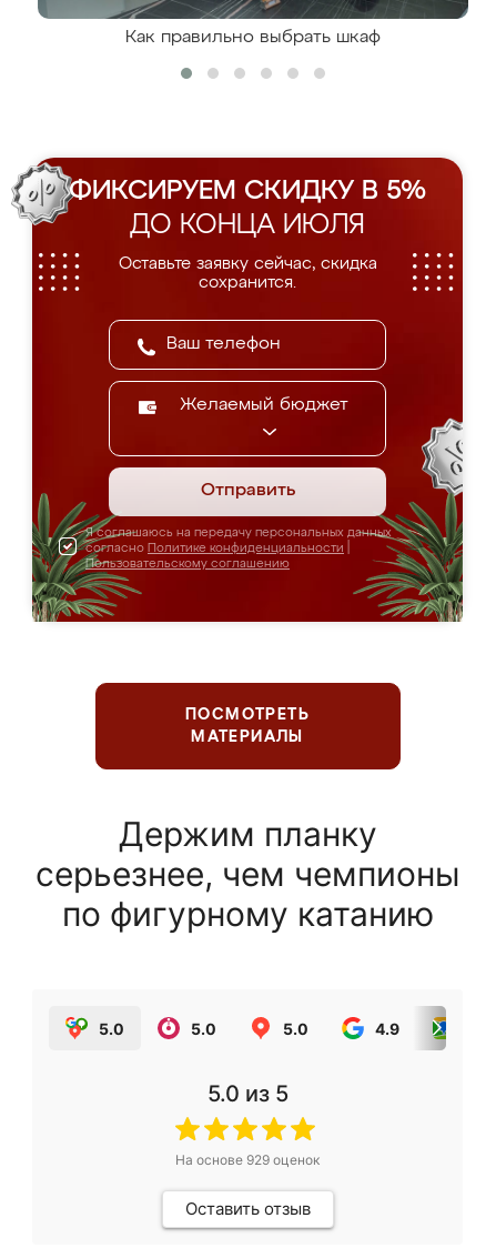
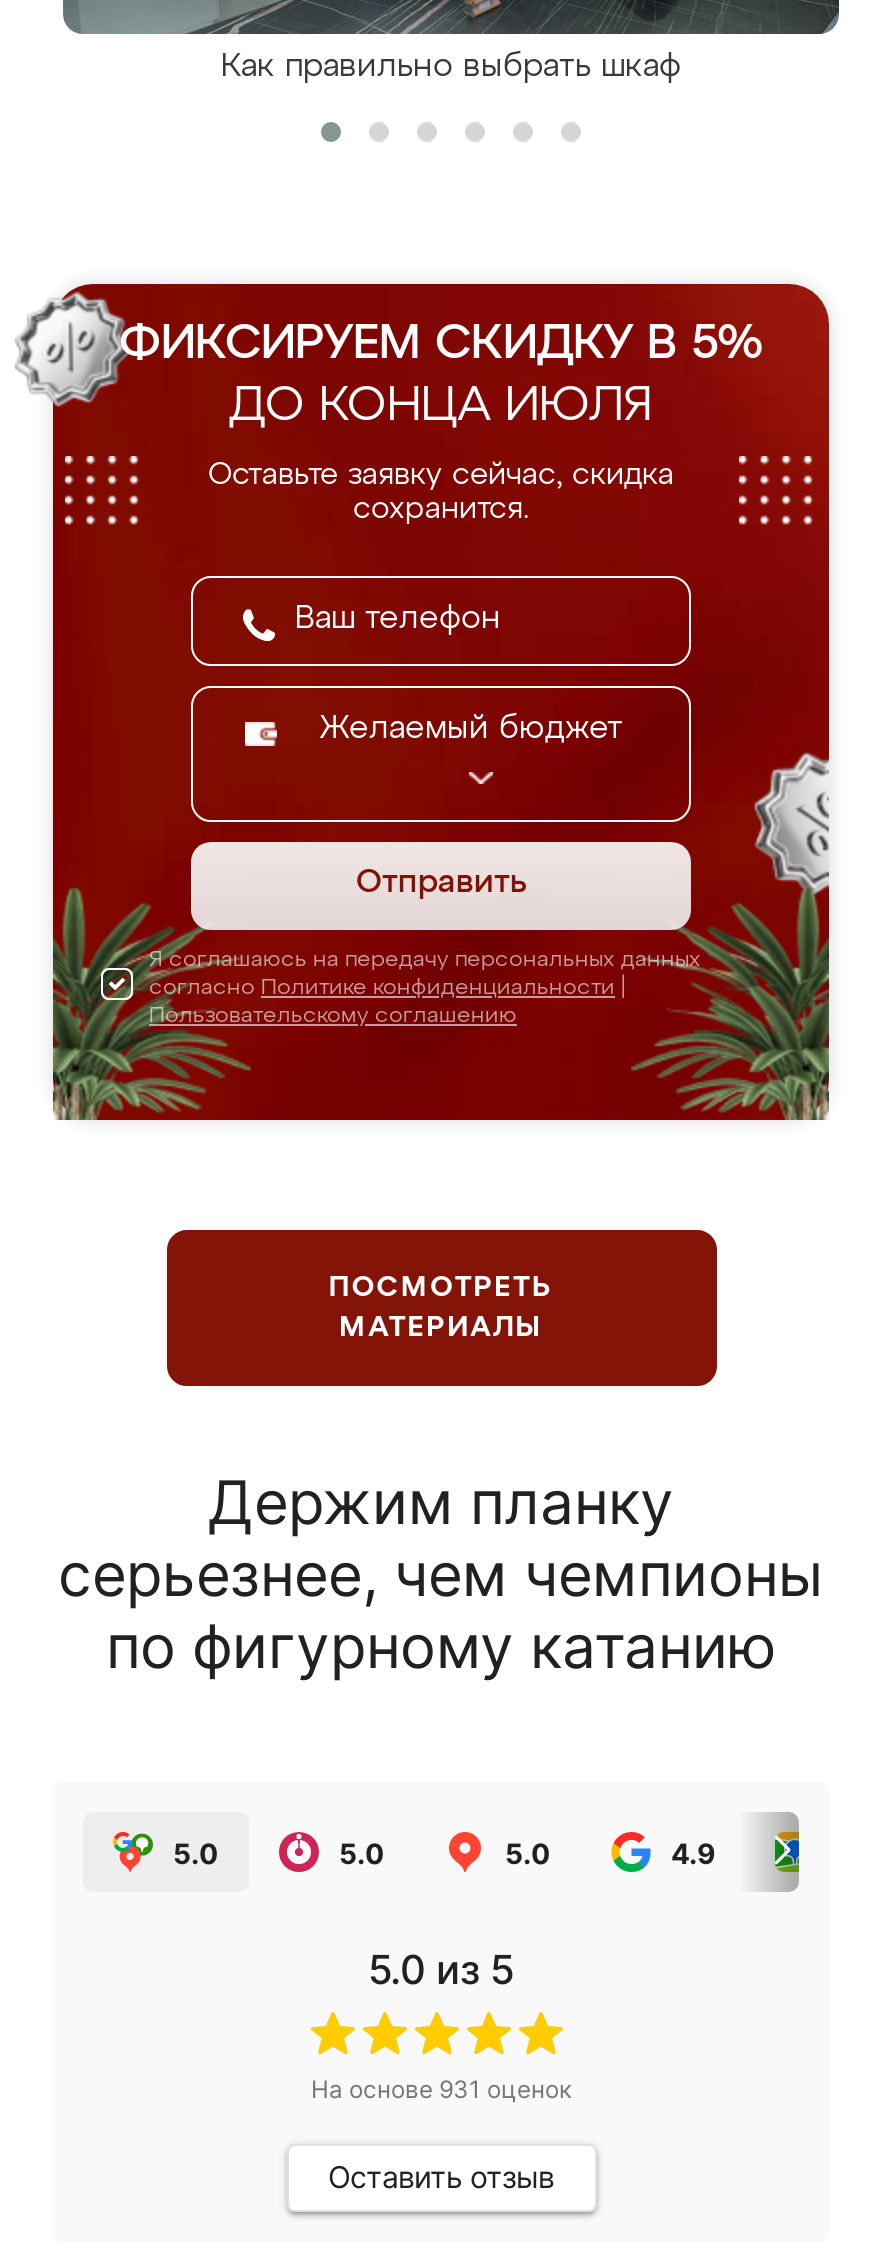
[175,1151,320,1168] На основе 929 оценок -> [311,2074,571,2104] На основе 931 оценок

